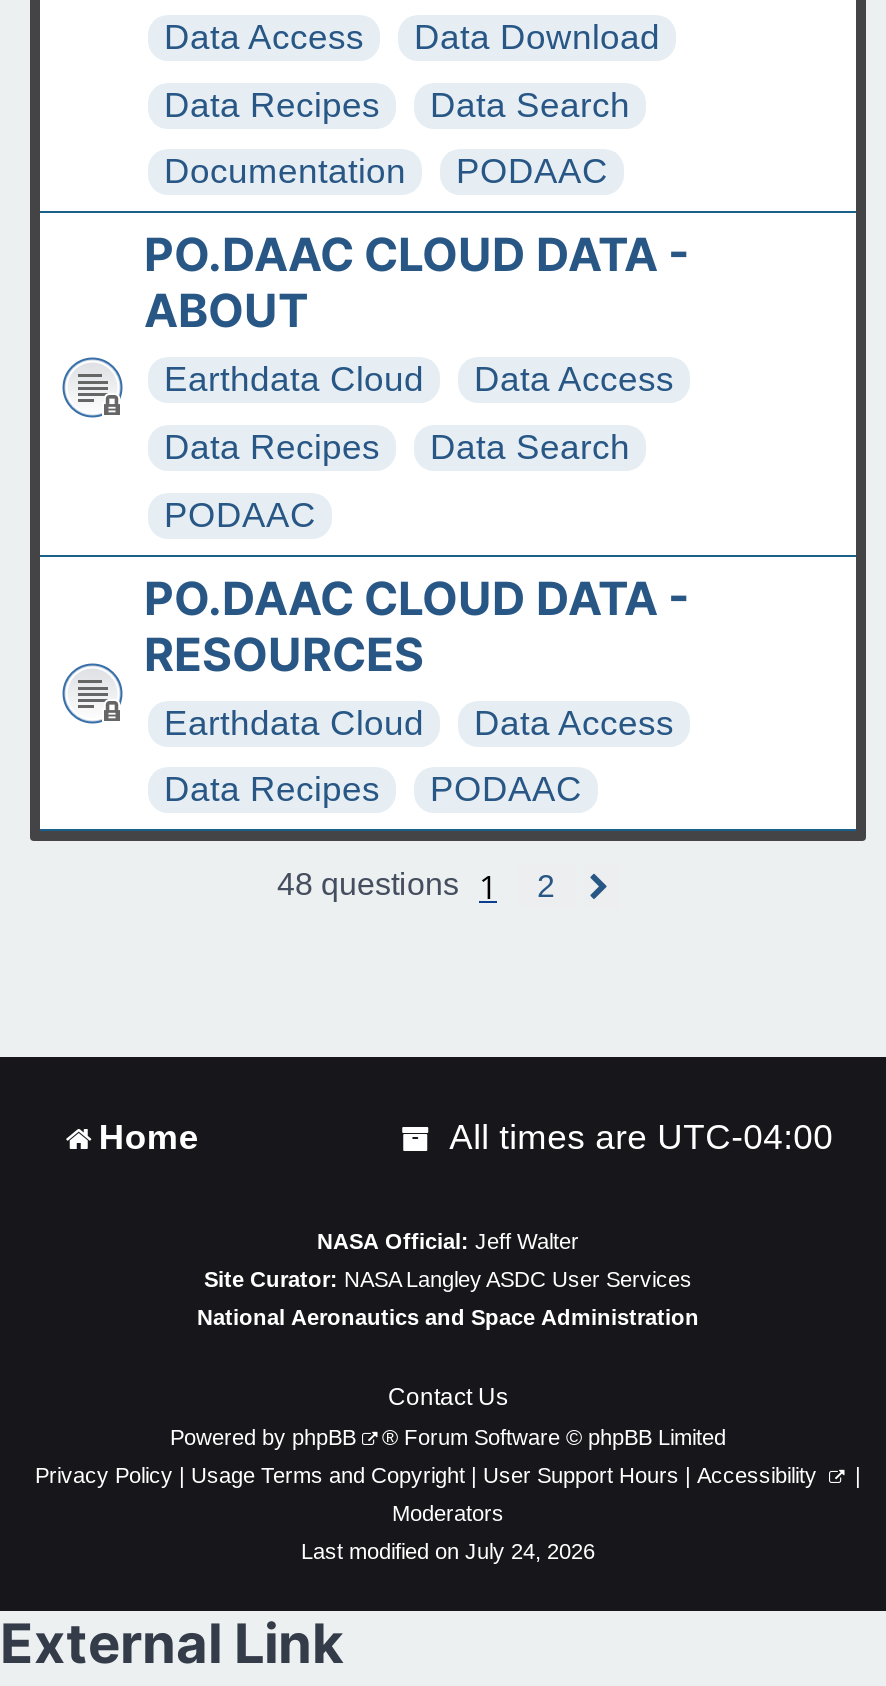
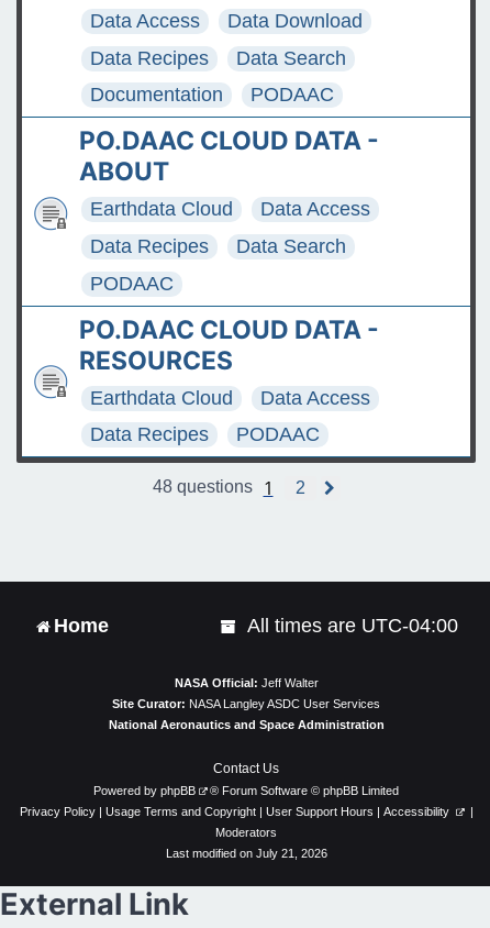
[301,1540,595,1564] Last modified on July 24, 2026 -> [165,847,327,860] Last modified on July 21, 2026

